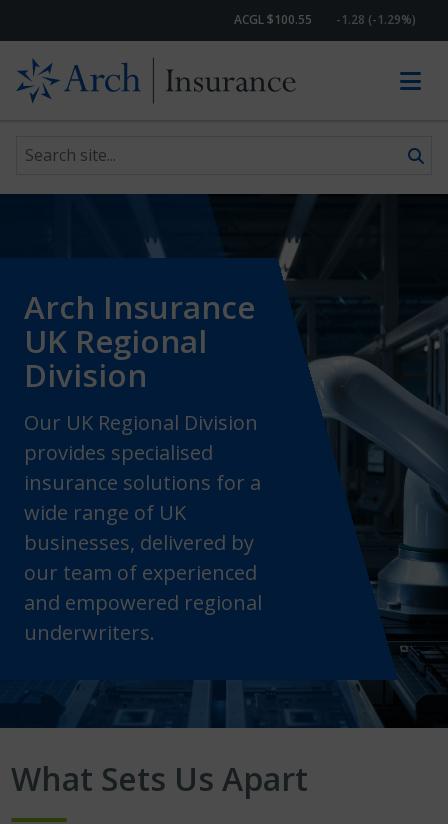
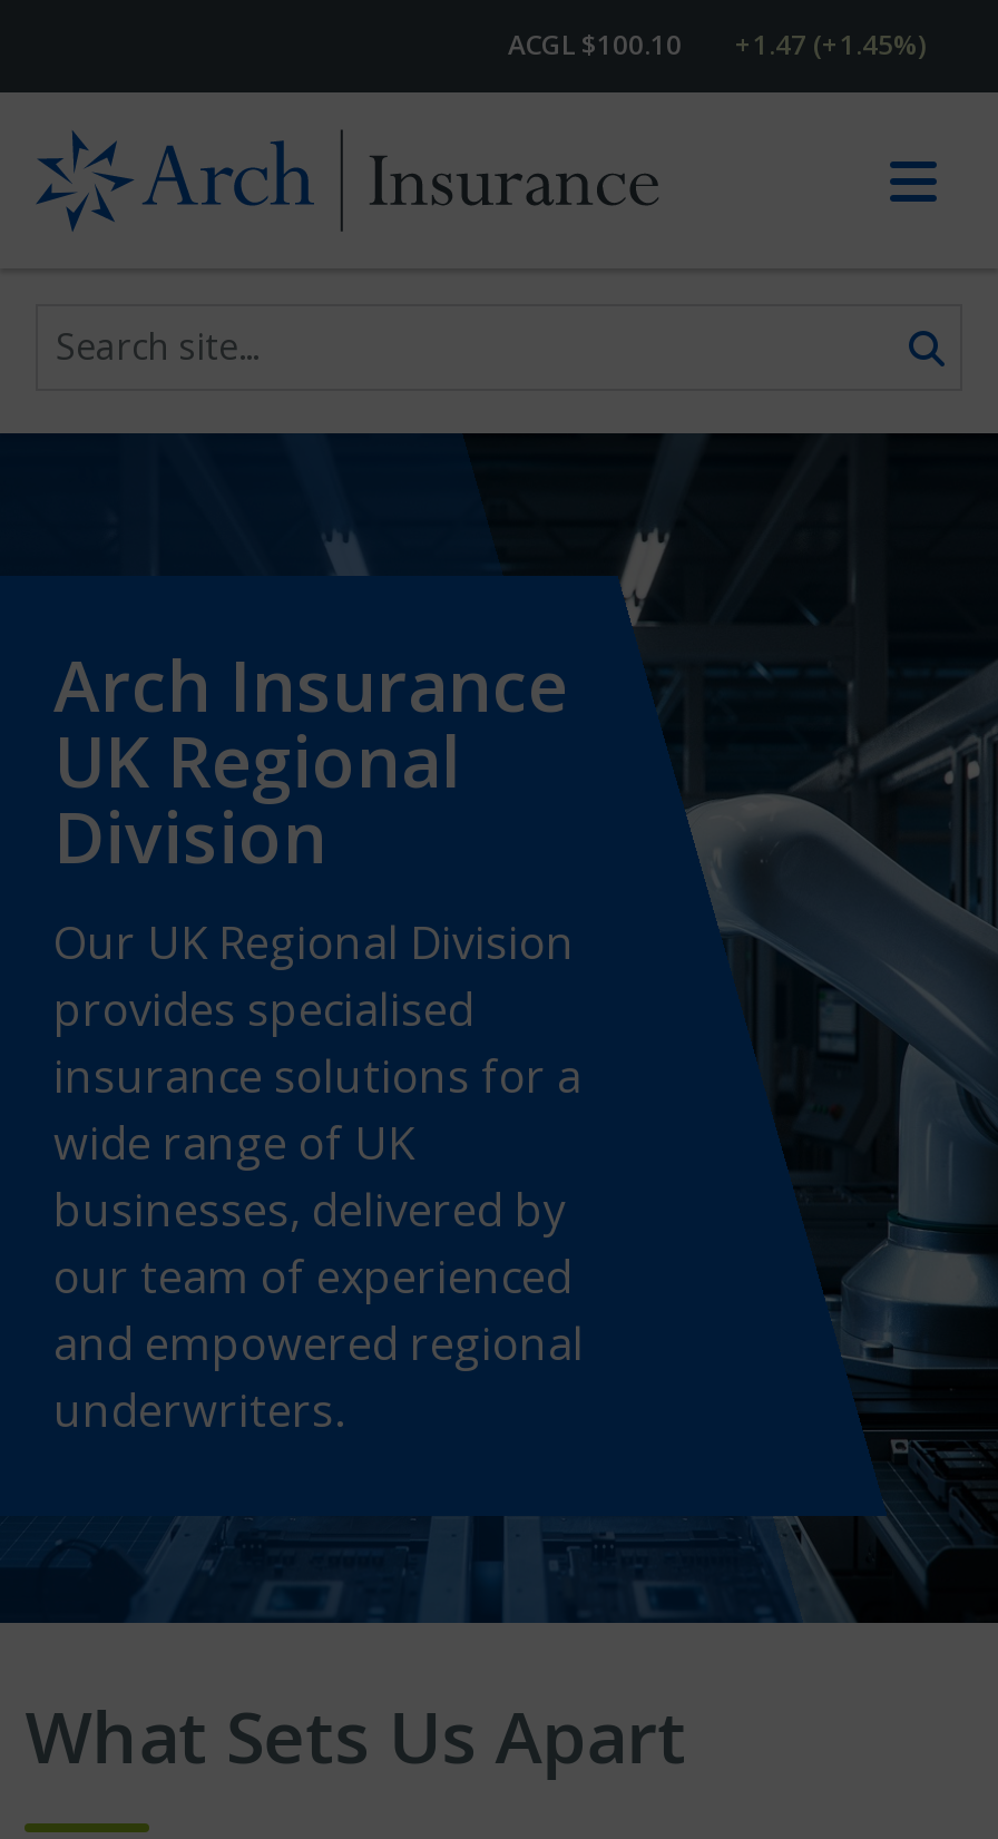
[234,11,312,28] ACGL $100.55 -> [508,26,682,63] ACGL $100.10
[336,11,416,28] -1.28 (-1.29%) -> [735,26,927,63] +1.47 (+1.45%)

